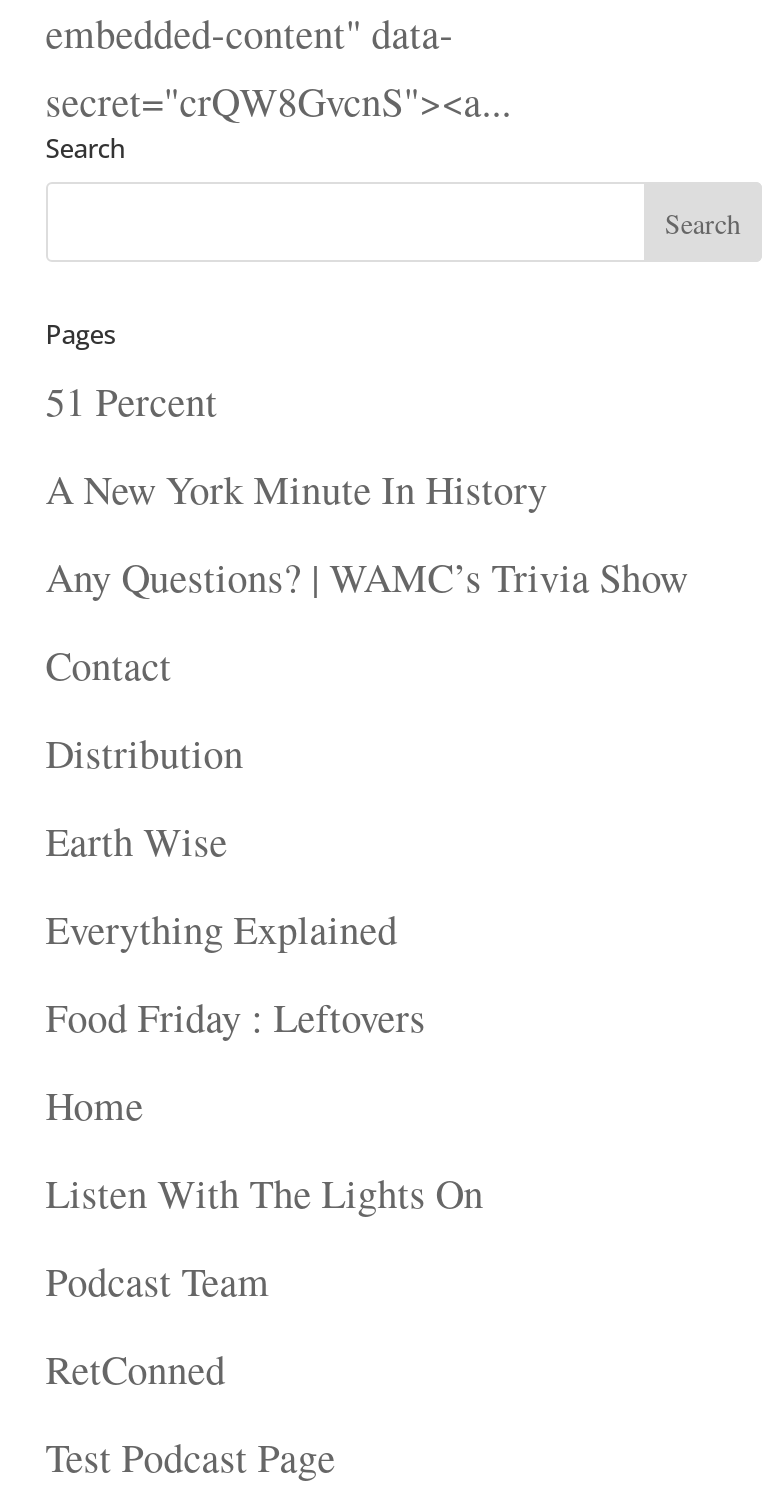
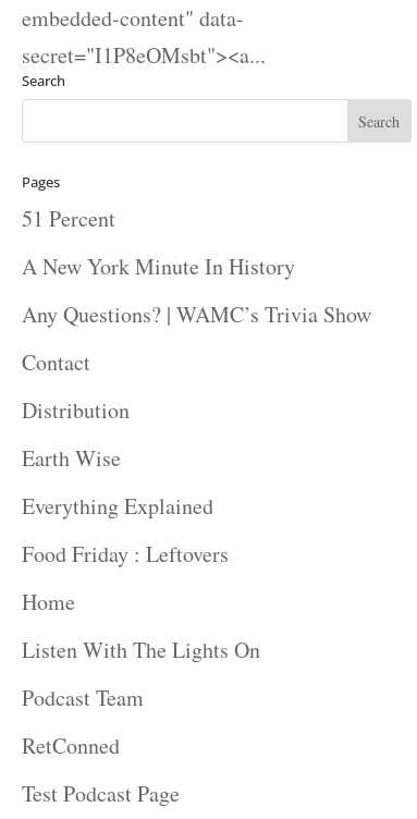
[46,75,512,129] secret="crQW8GvcnS"><a... -> [22,41,265,70] secret="I1P8eOMsbt"><a...

